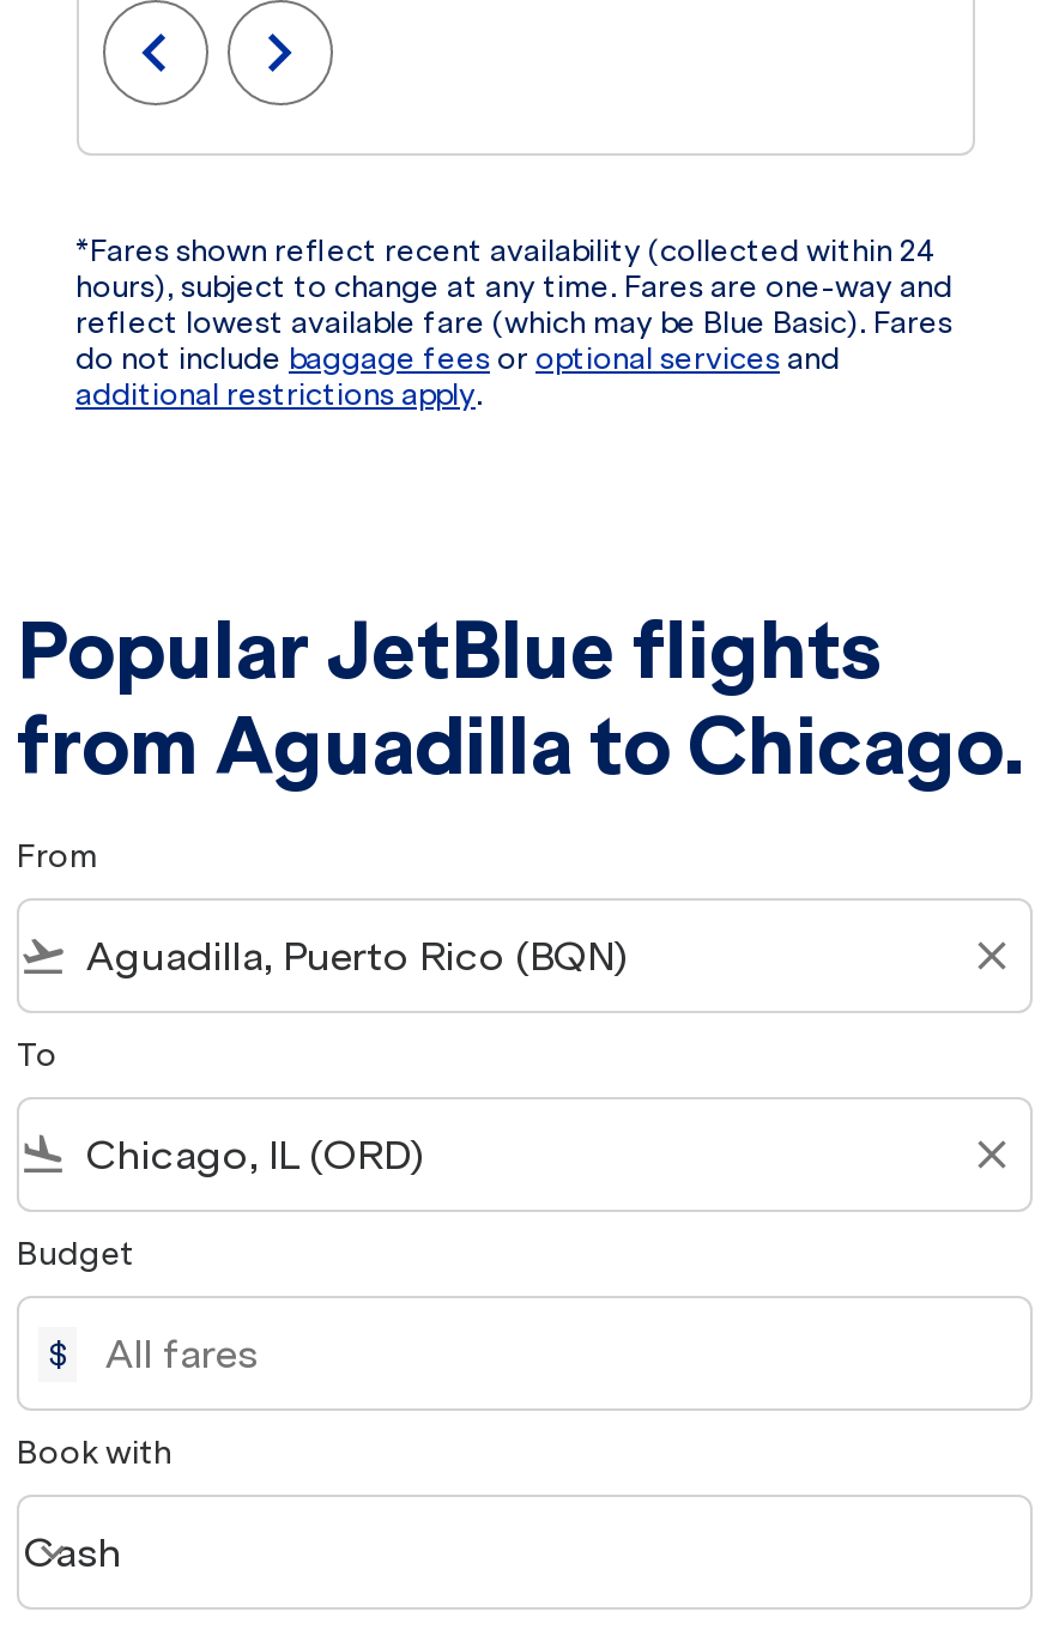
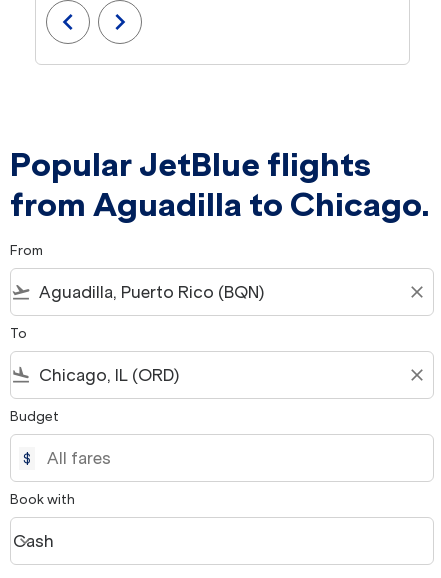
[75,232,952,412] *Fares shown reflect recent availability (collected within 24 | hours), subject to change at any time. Fares are one-way and | reflect lowest available fare (which may be Blue Basic). Fares | do not include baggage fees or optional services and | additional restrictions apply. -> none

